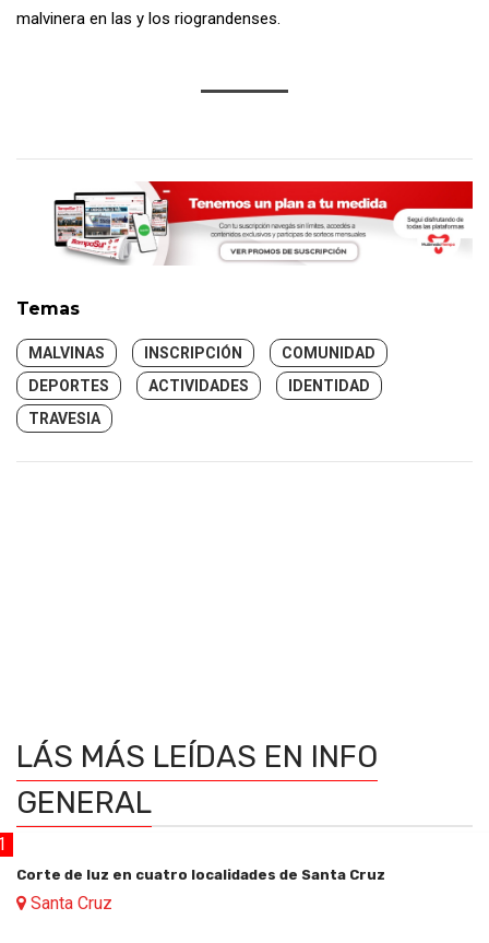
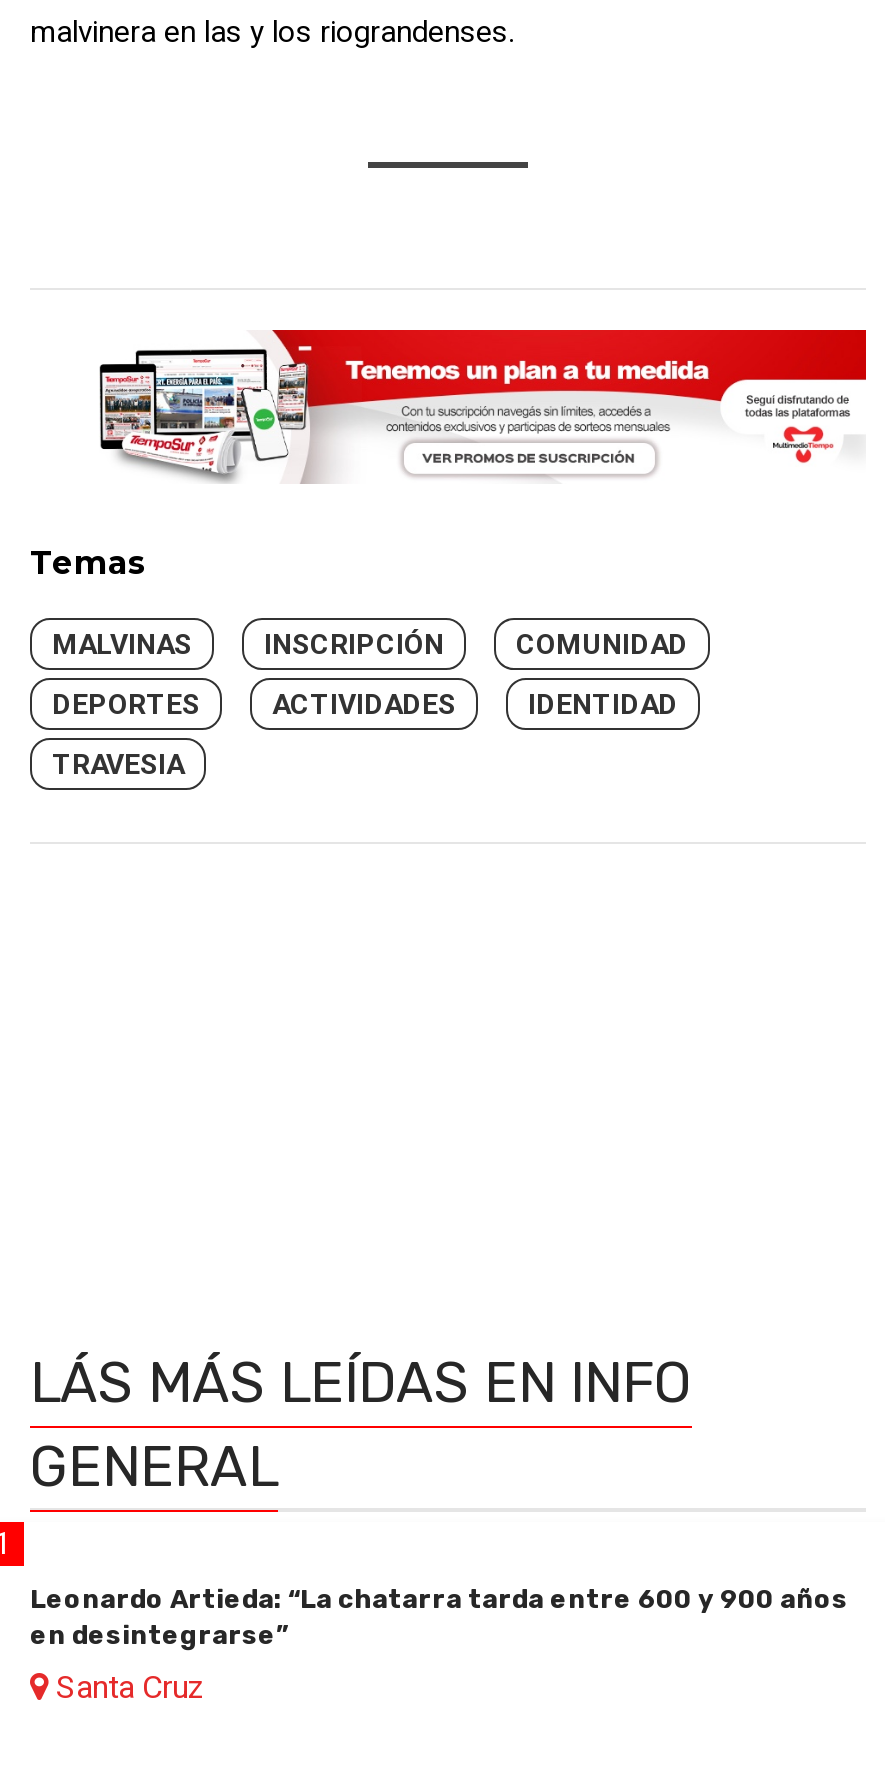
[16,867,385,883] Corte de luz en cuatro localidades de Santa Cruz -> [30,1585,848,1651] Leonardo Artieda: “La chatarra tarda entre 600 y 900 años | en desintegrarse”

